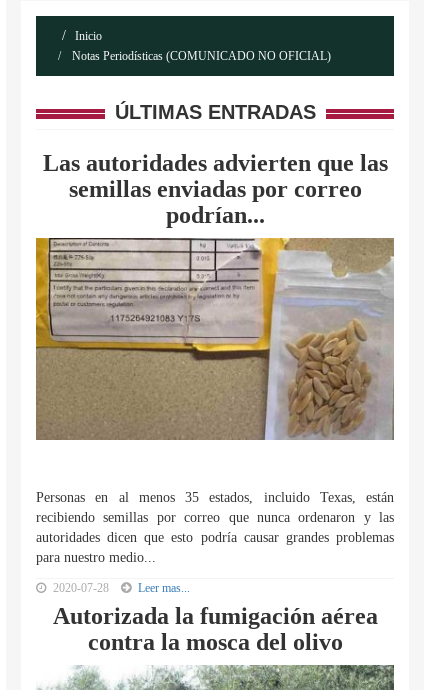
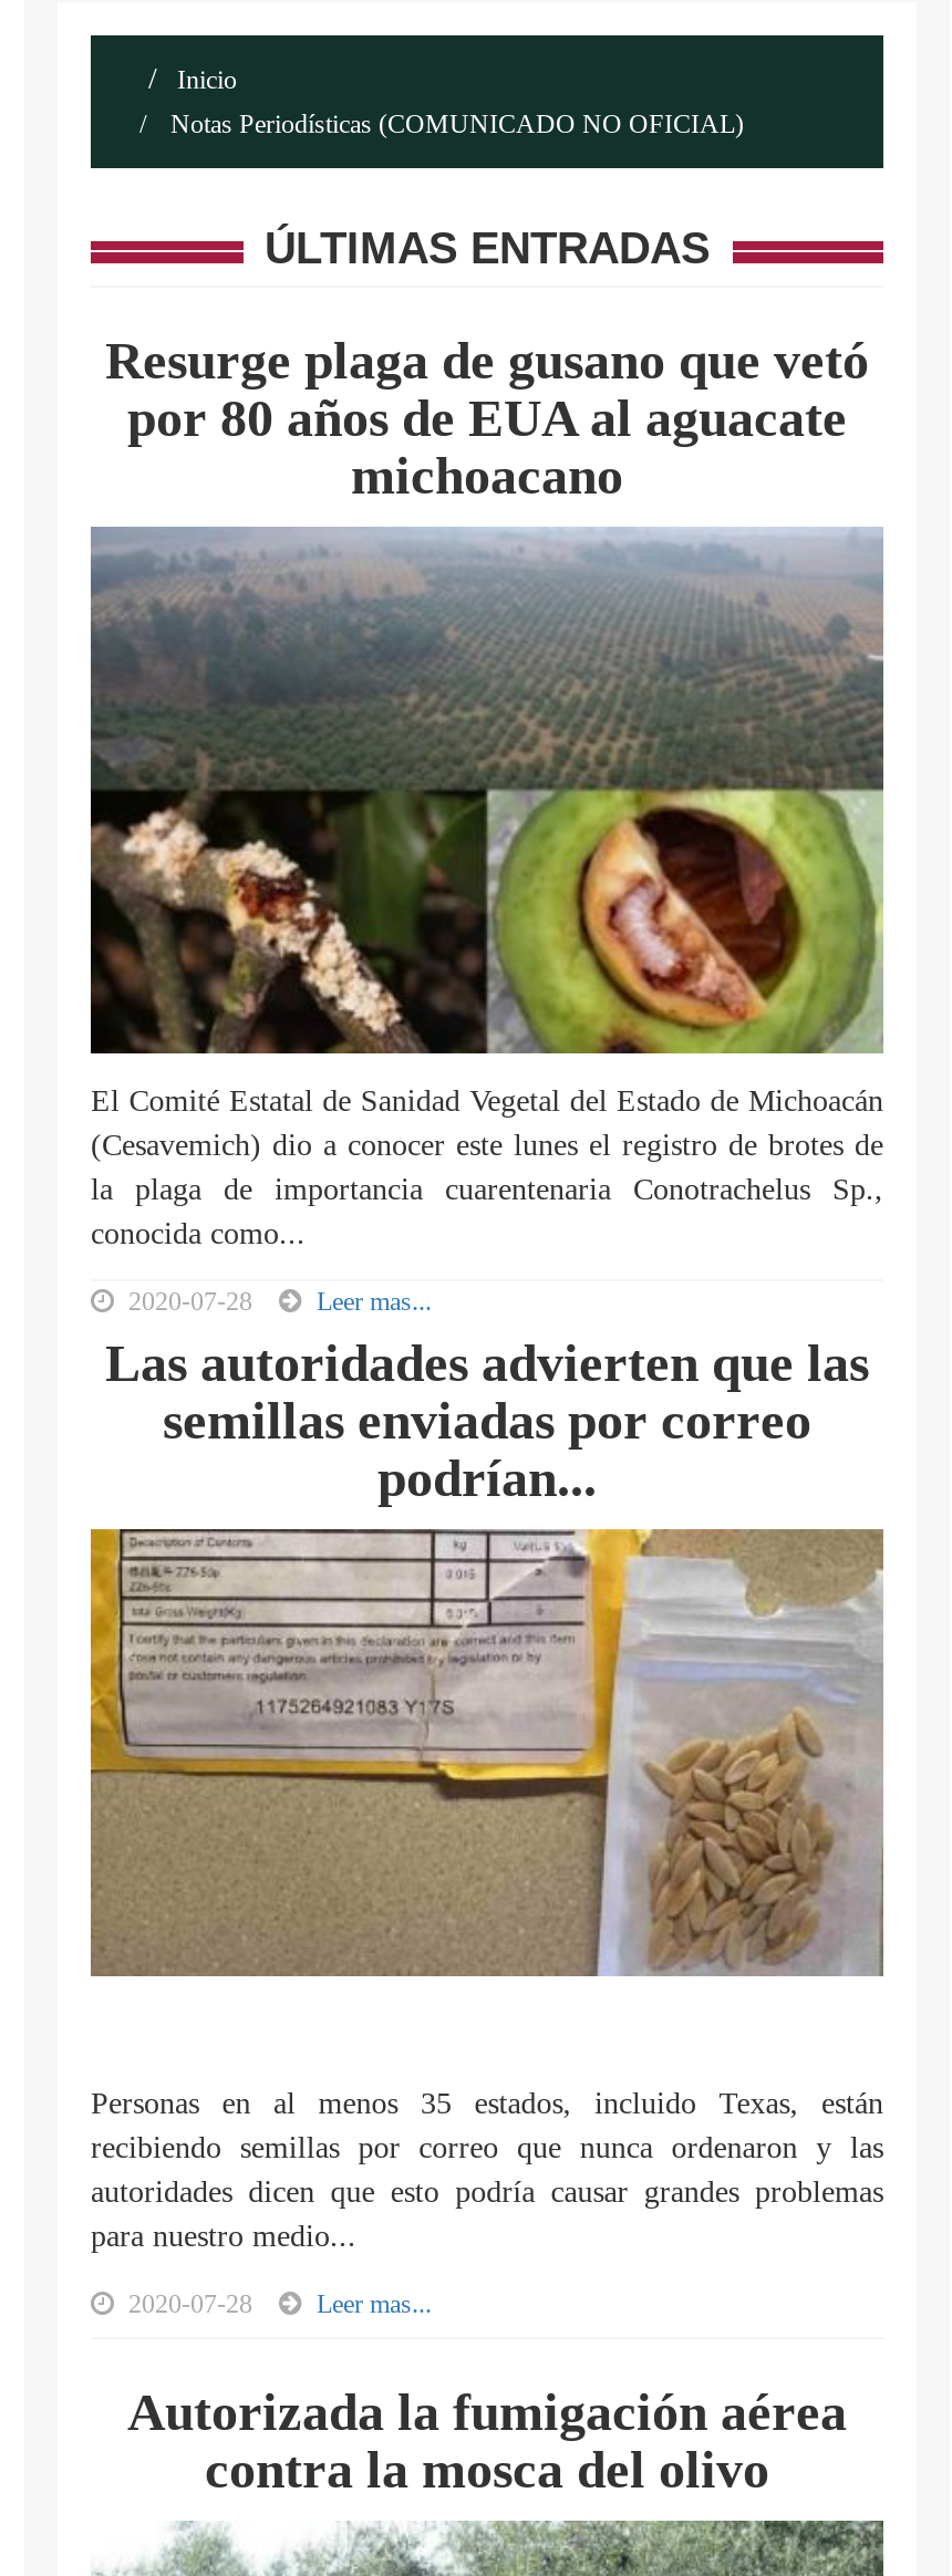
none -> [89,524,886,1317] [image] | El Comité Estatal de Sanidad Vegetal del Estado de Michoacán | (Cesavemich) dio a conocer este lunes el registro de brotes de | la plaga de importancia cuarentenaria Conotrachelus Sp., | conocida como... | 2020-07-28 | Leer mas...
none -> [105,332,869,505] Resurge plaga de gusano que vetó | por 80 años de EUA al aguacate | michoacano

